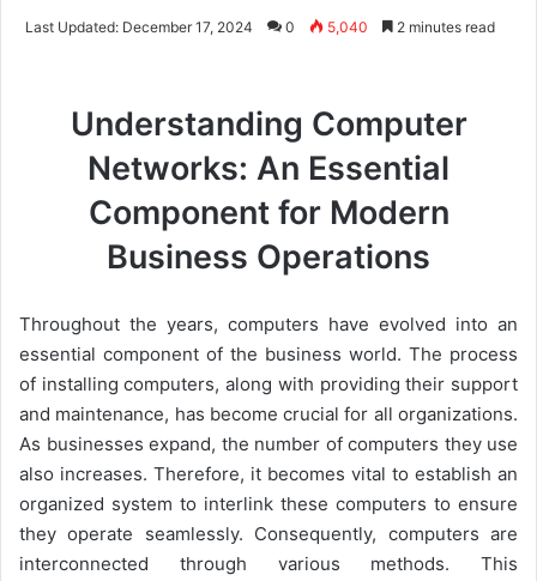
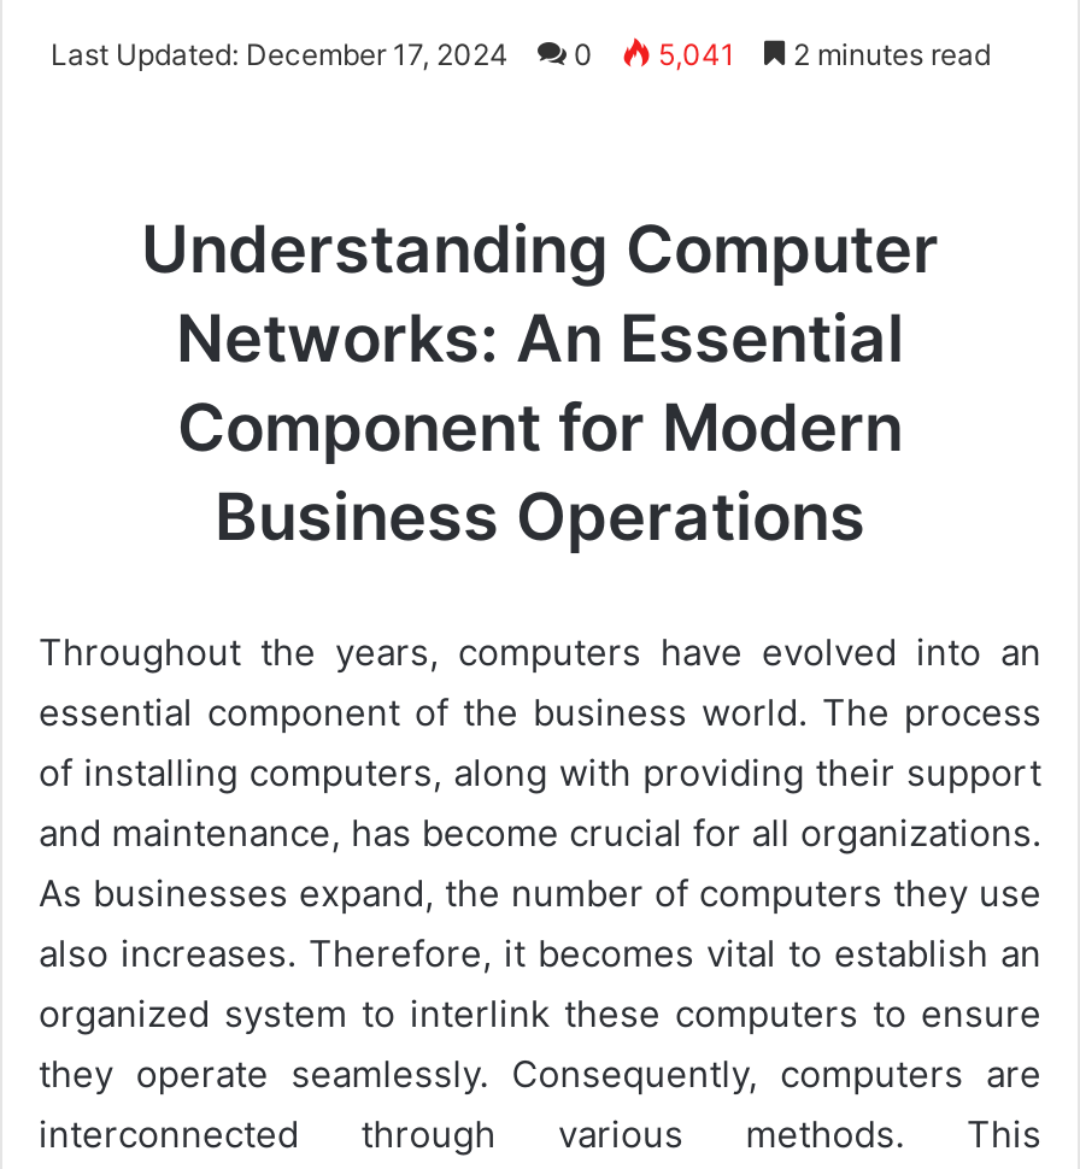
[25,18,495,36] Last Updated: December 17, 2024 0 5,040 2 minutes read -> [51,37,991,73] Last Updated: December 17, 2024 0 5,041 2 minutes read

